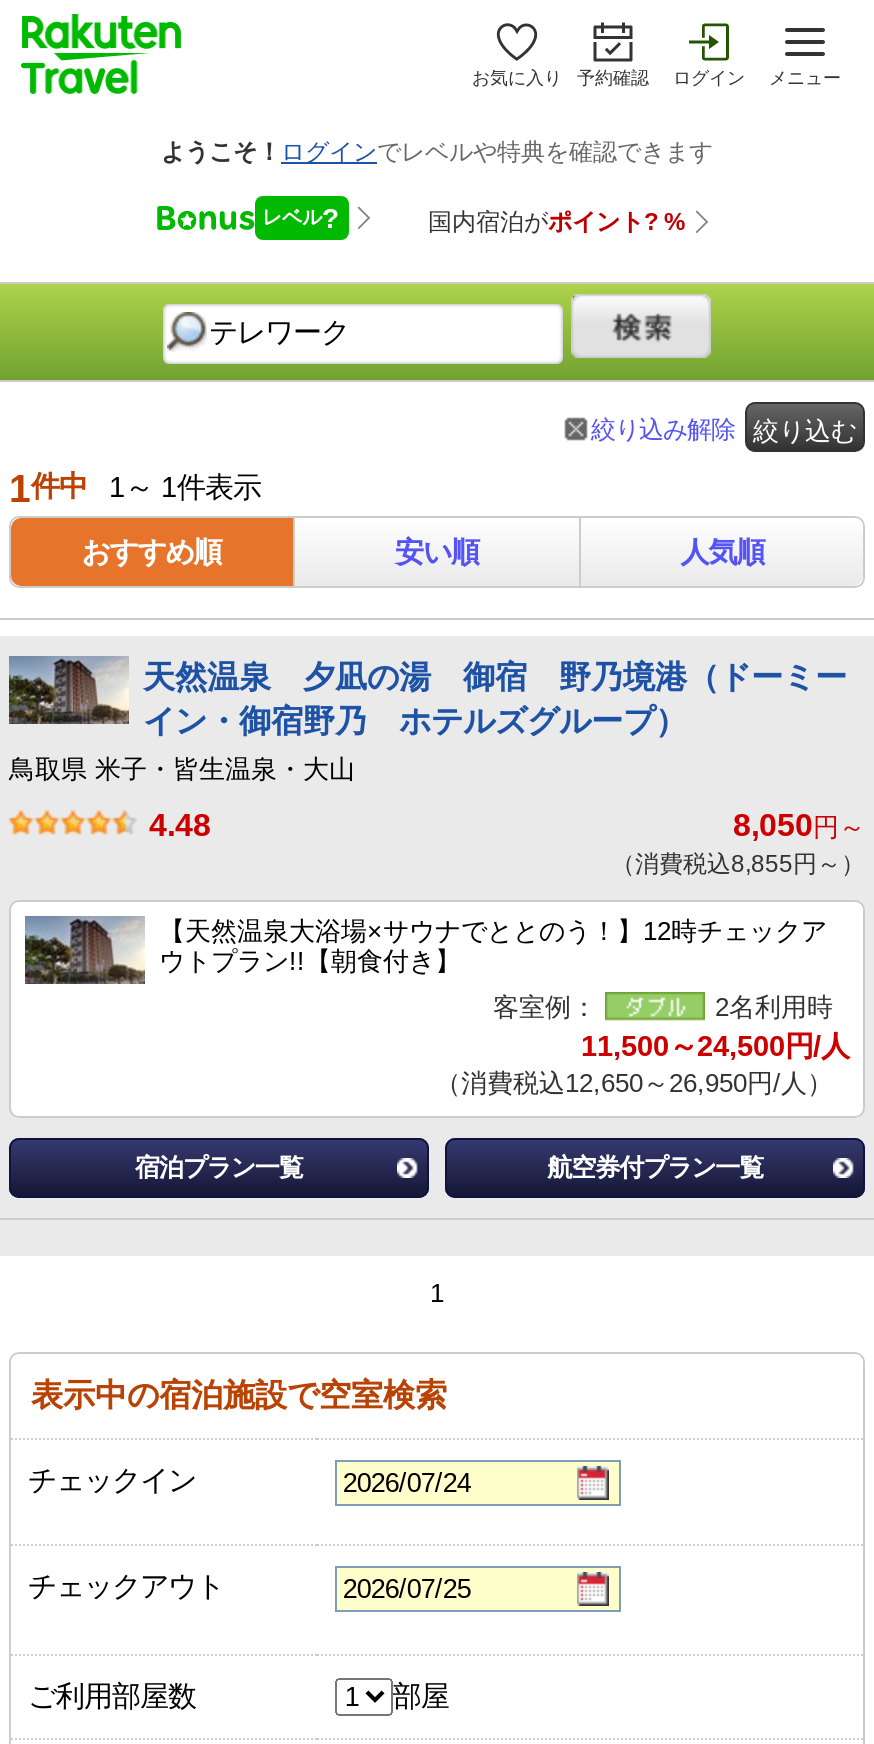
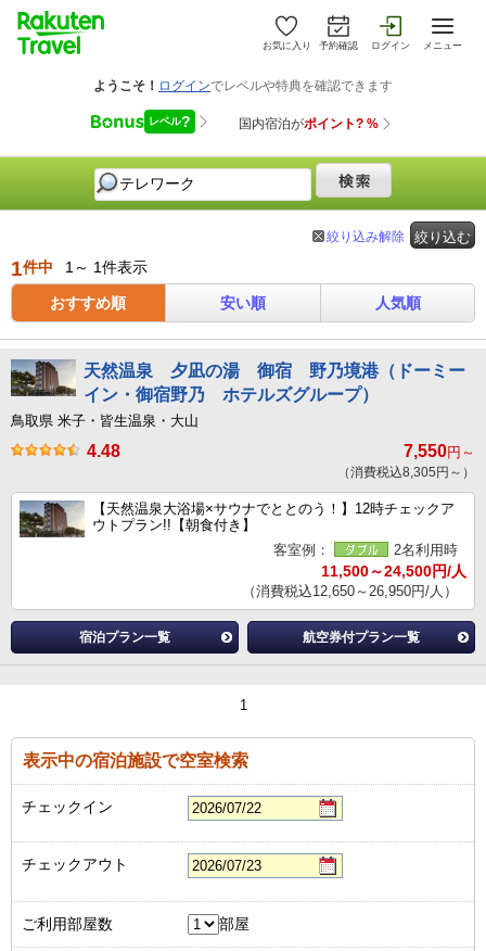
[733,808,865,842] 8,050円～ -> [404,442,475,460] 7,550円～
[611,850,865,878] （消費税込8,855円～） -> [337,465,475,480] （消費税込8,305円～）

